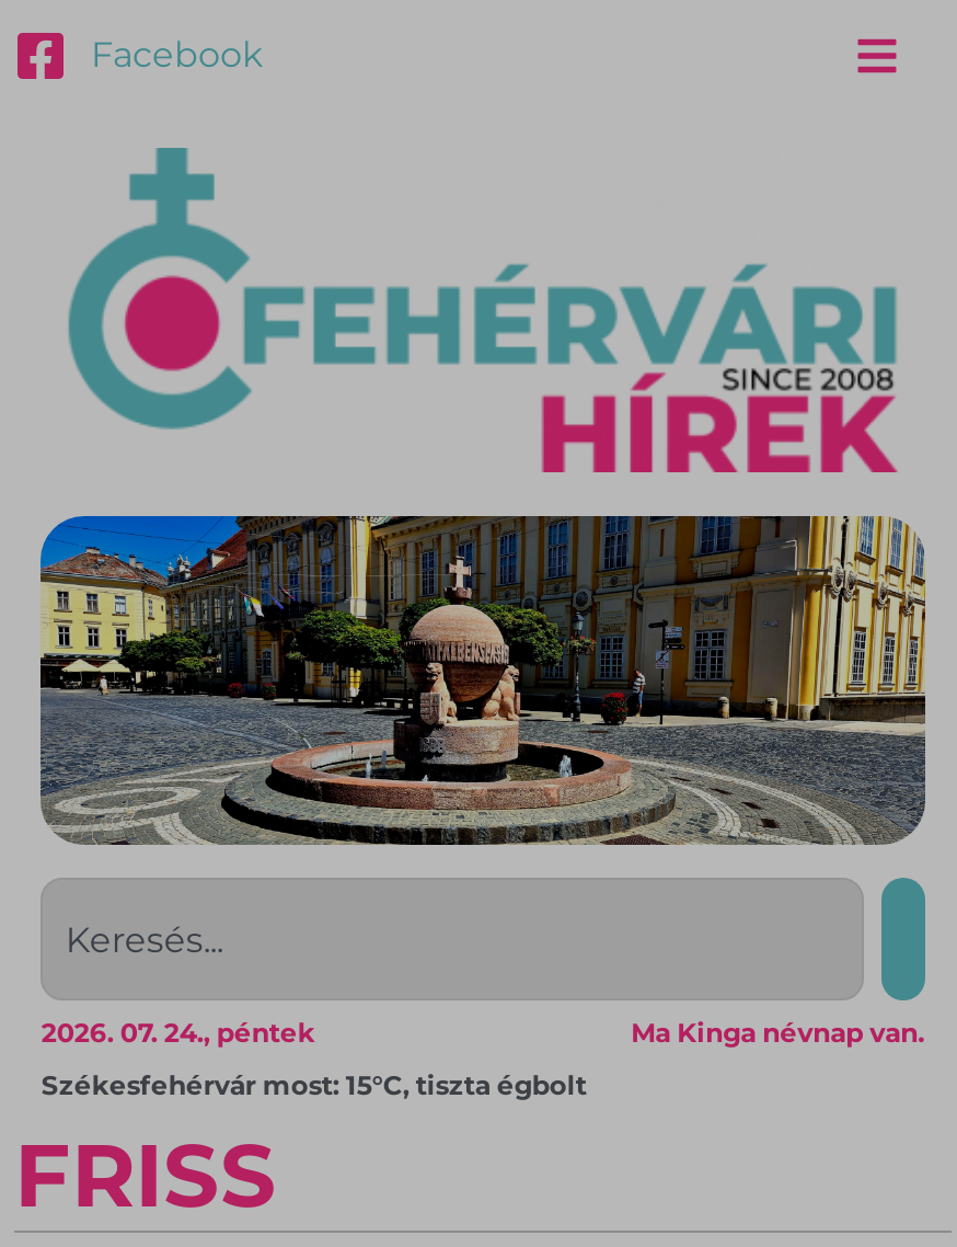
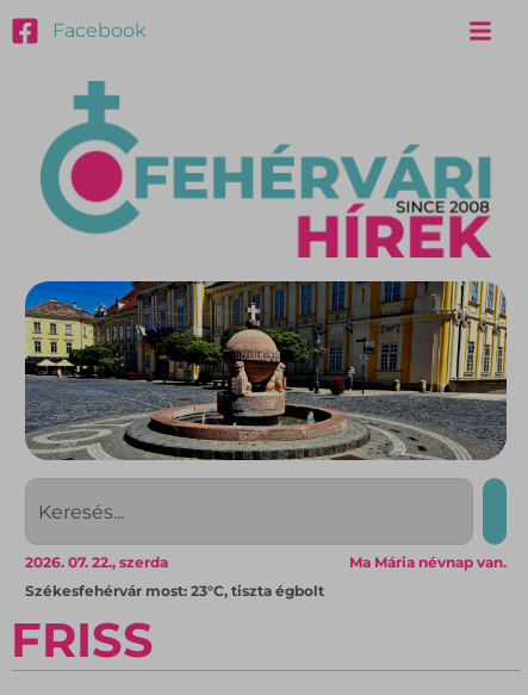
[41,1016,924,1049] Ma Kinga névnap van. | 2026. 07. 24., péntek -> [26,553,506,571] Ma Mária névnap van. | 2026. 07. 22., szerda
[41,1069,587,1101] Székesfehérvár most: 15°C, tiszta égbolt -> [26,582,325,600] Székesfehérvár most: 23°C, tiszta égbolt

